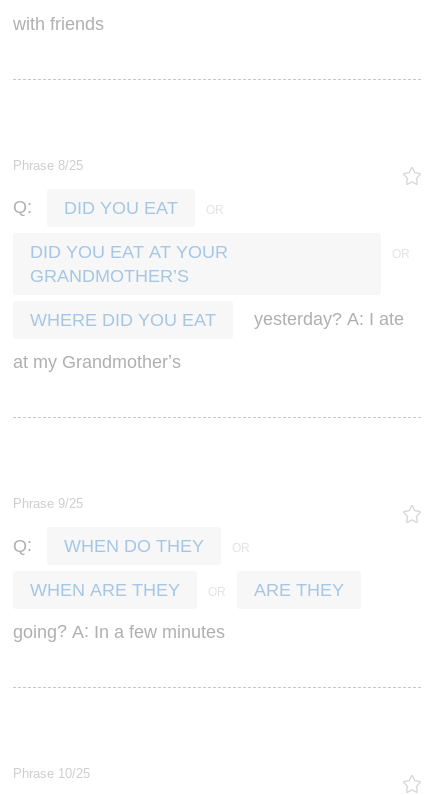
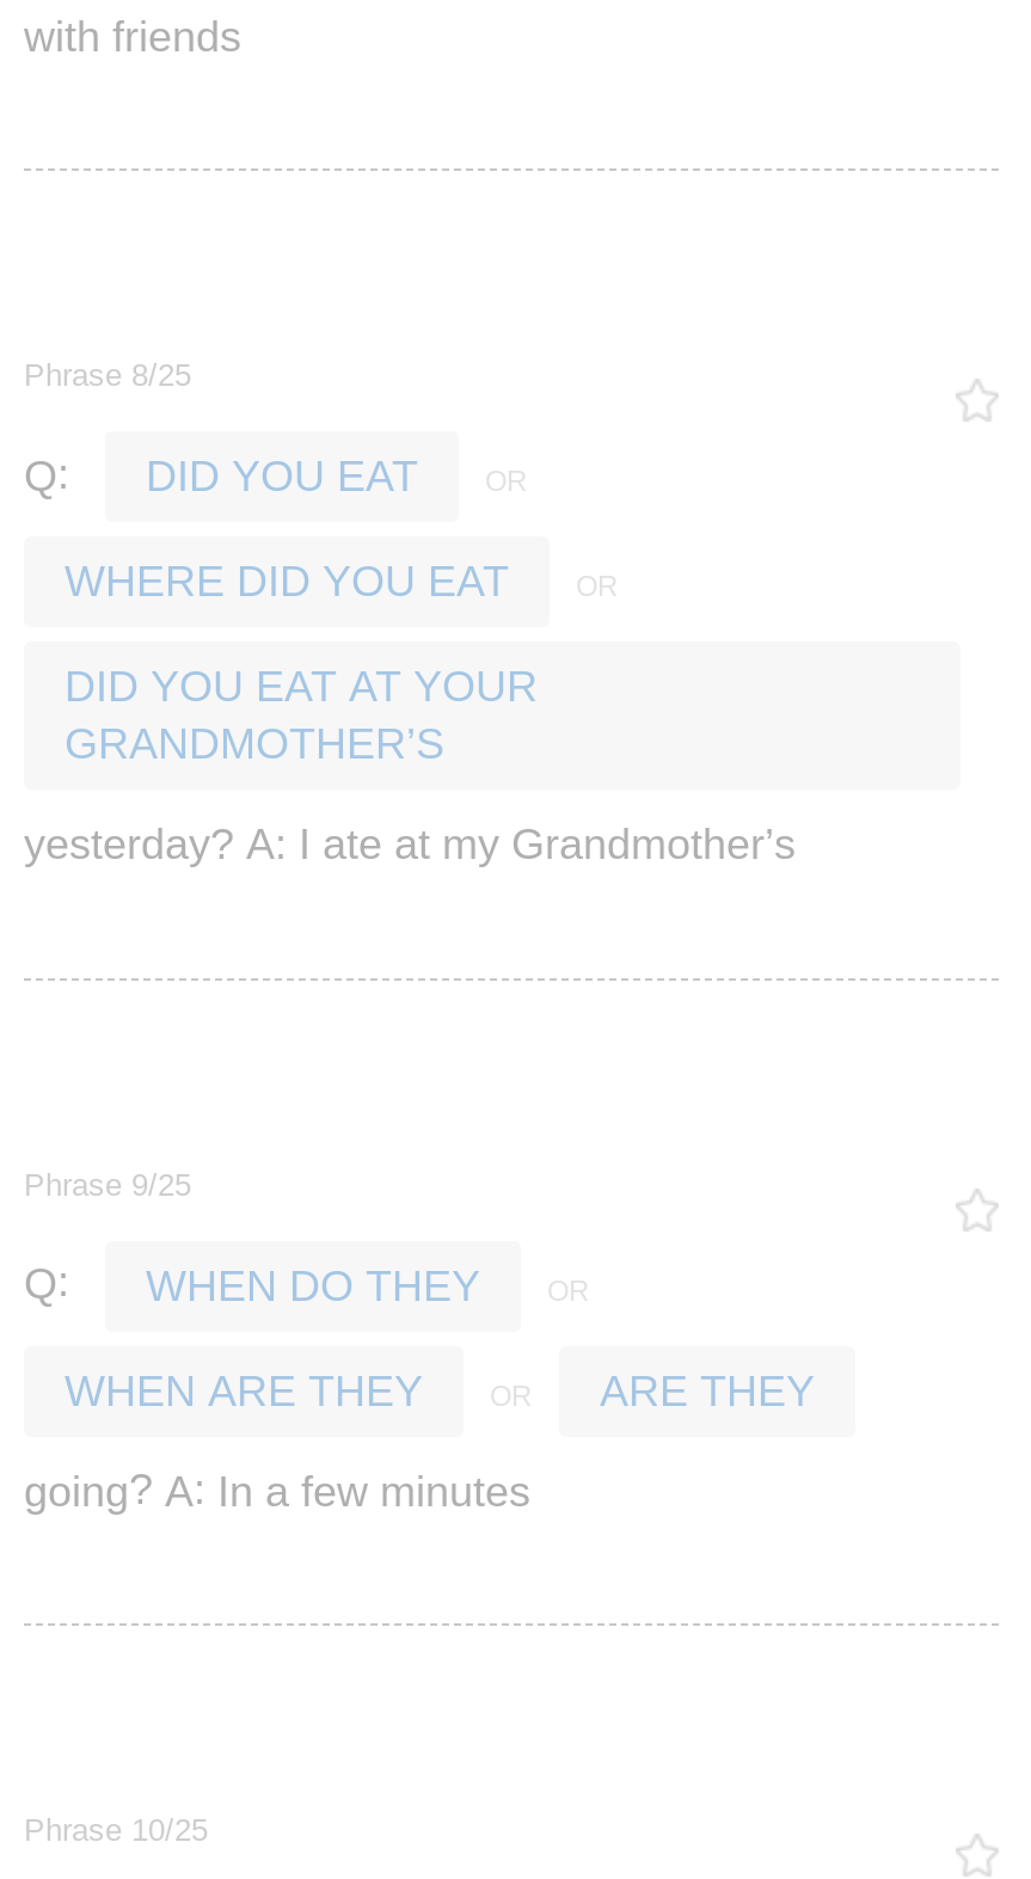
moved [30,242,228,286] -> [65,664,538,769]: DID YOU EAT AT YOUR | GRANDMOTHER’S
[13,309,404,372] yesterday? A: I ate | at my Grandmother’s -> [24,820,796,869] yesterday? A: I ate at my Grandmother’s
moved [30,310,216,330] -> [65,559,509,607]: WHERE DID YOU EAT

